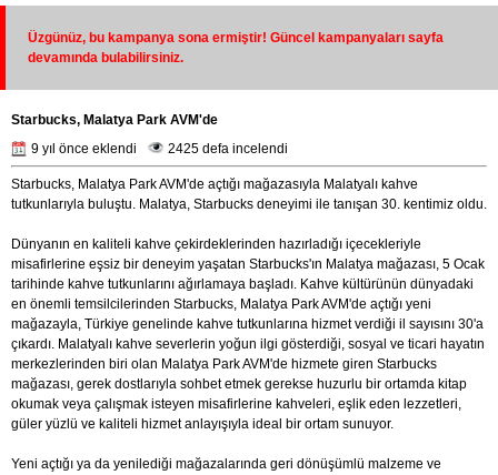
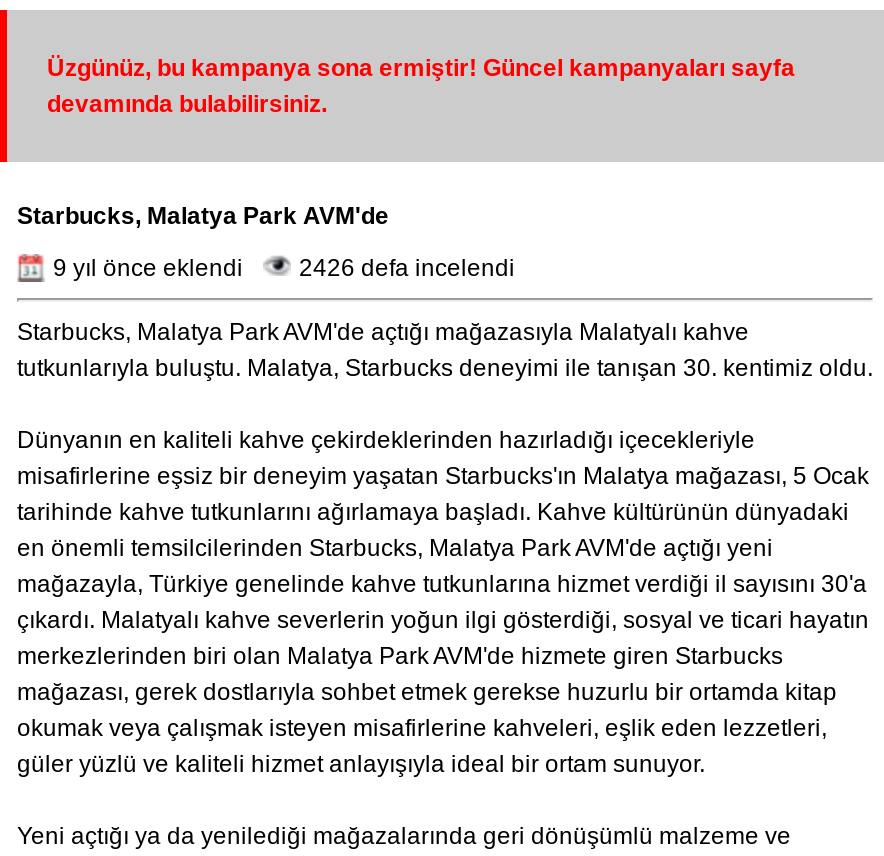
[168,141,288,157] 2425 defa incelendi -> [299,254,515,282] 2426 defa incelendi

